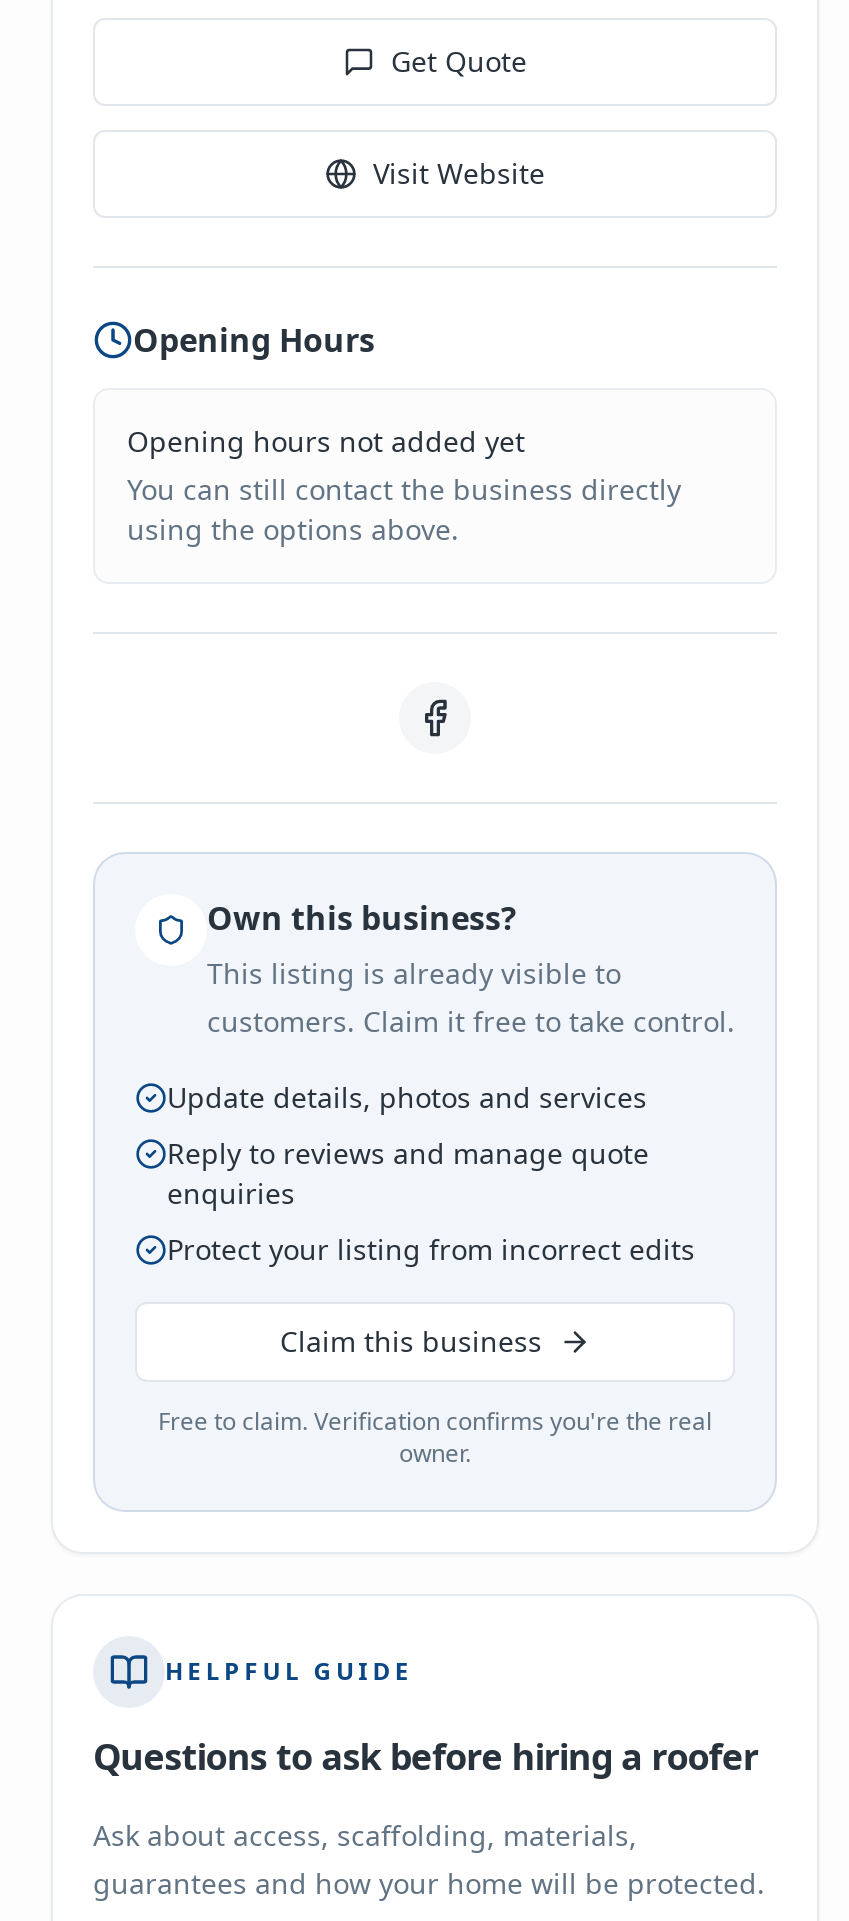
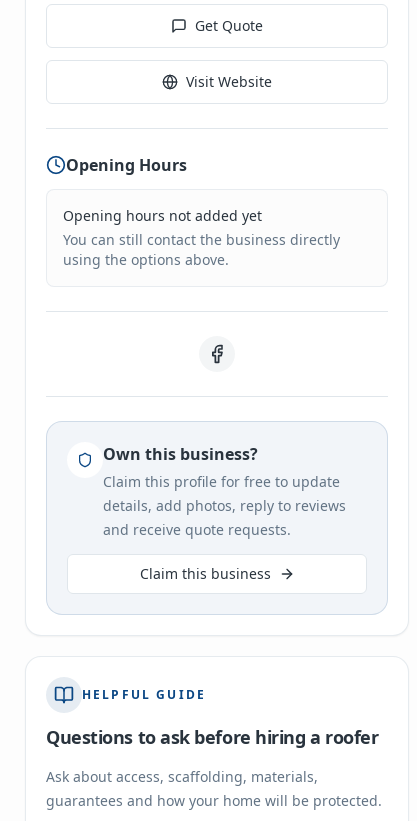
[167,954,735,1268] This listing is already visible to | customers. Claim it free to take control. | Update details, photos and services | Reply to reviews and manage quote | enquiries | Protect your listing from incorrect edits -> [103,472,346,539] Claim this profile for free to update | details, add photos, reply to reviews | and receive quote requests.
[158,1404,712,1470] Free to claim. Verification confirms you're the real | owner. -> none

